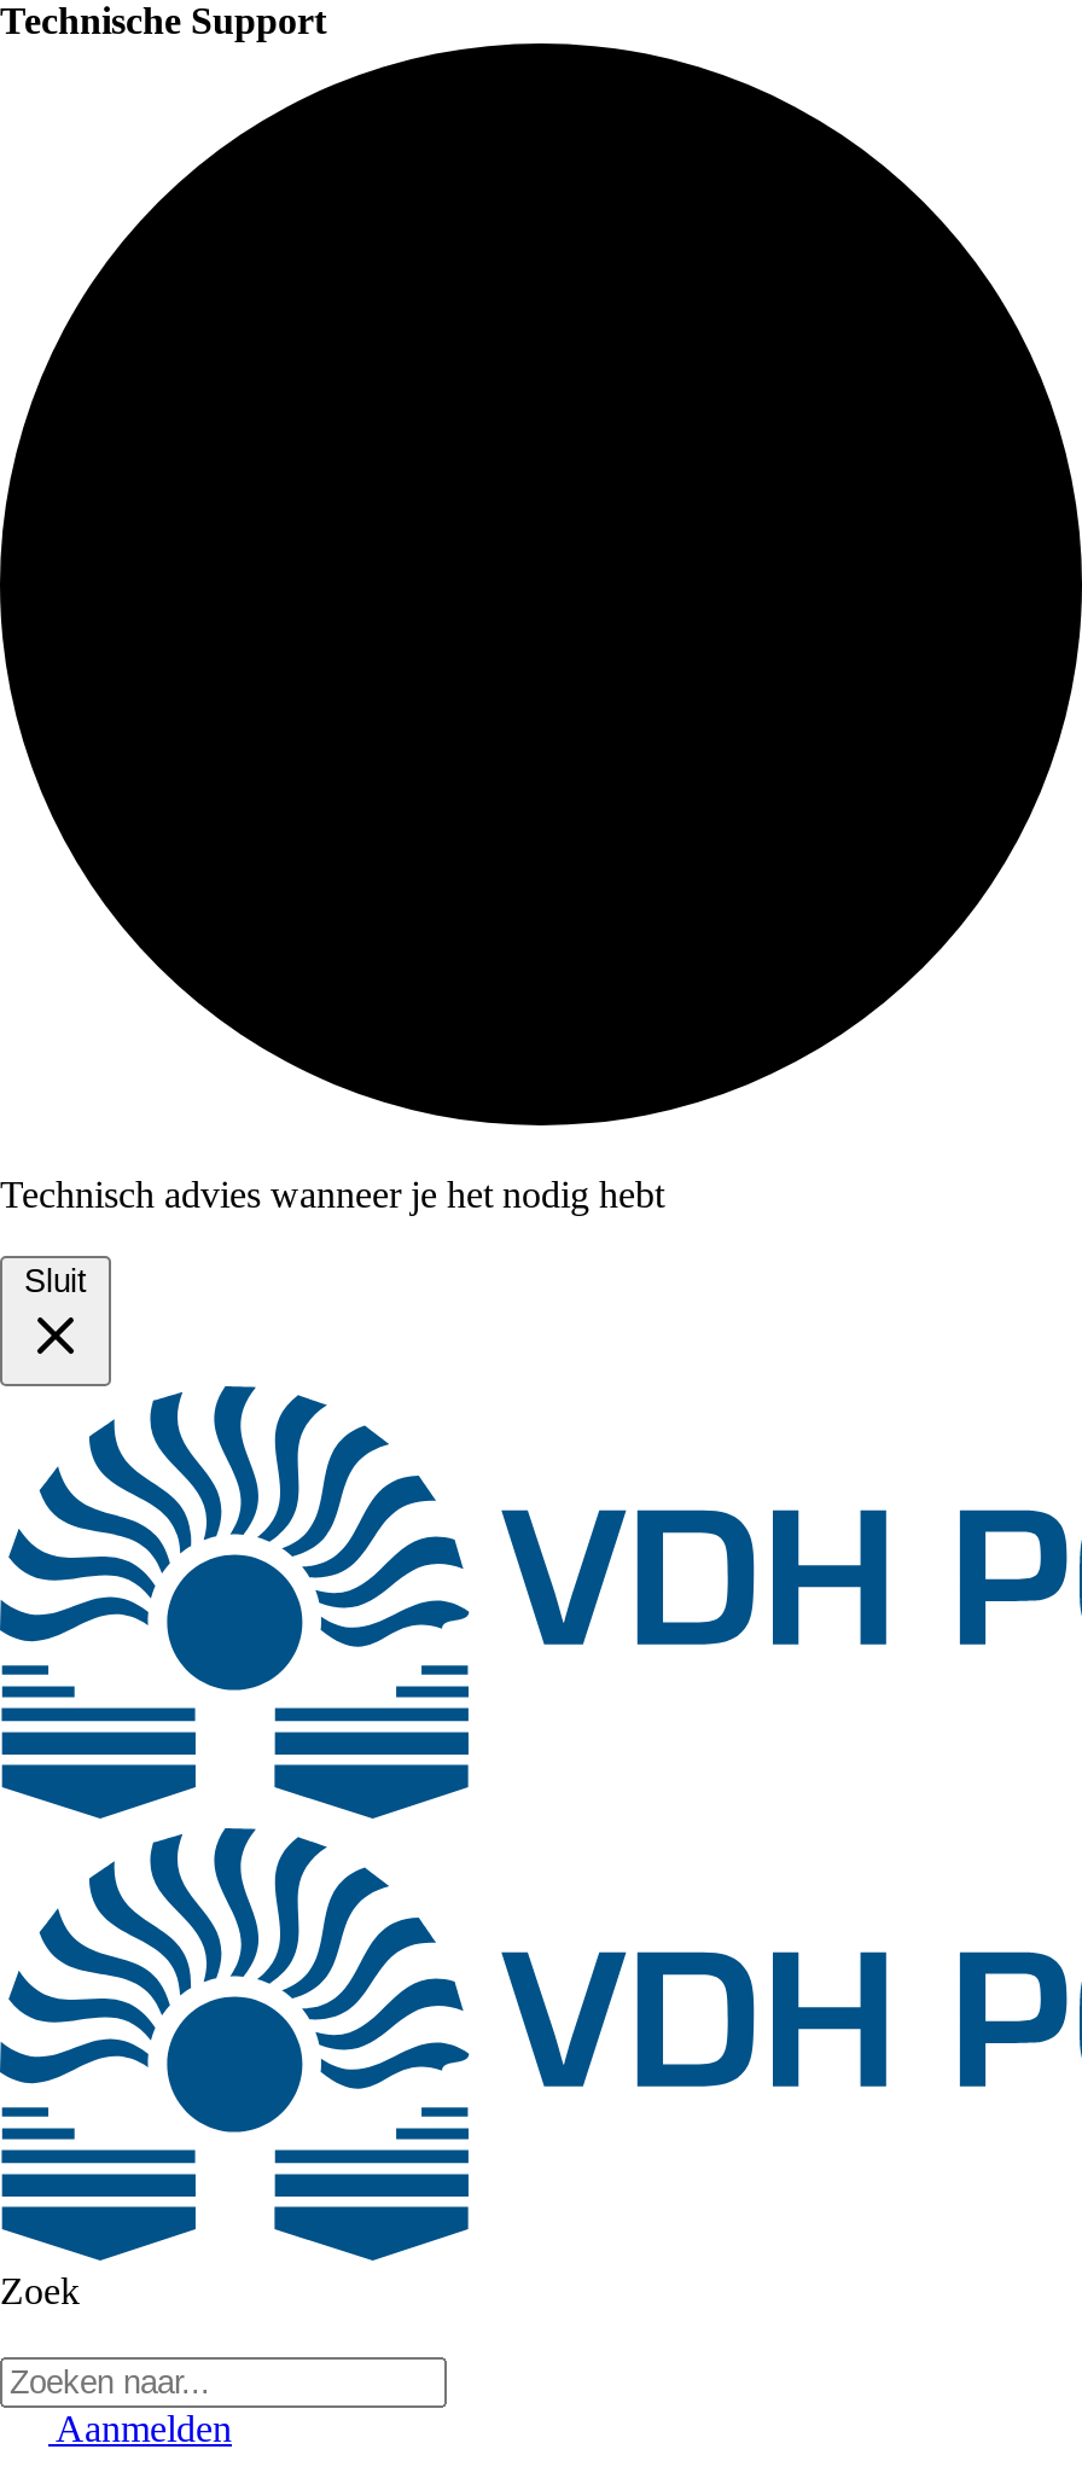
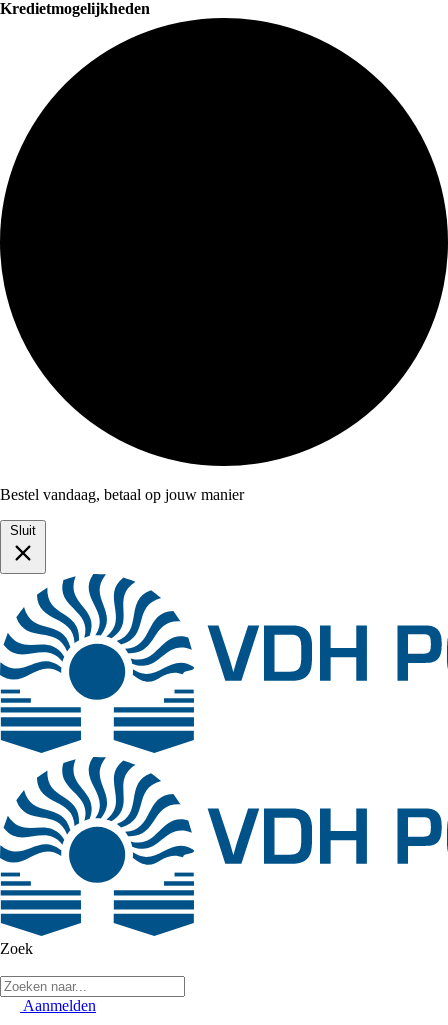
[0,0,326,41] Technische Support -> [0,0,150,17] Kredietmogelijkheden
[0,1174,664,1215] Technisch advies wanneer je het nodig hebt -> [0,486,244,503] Bestel vandaag, betaal op jouw manier

